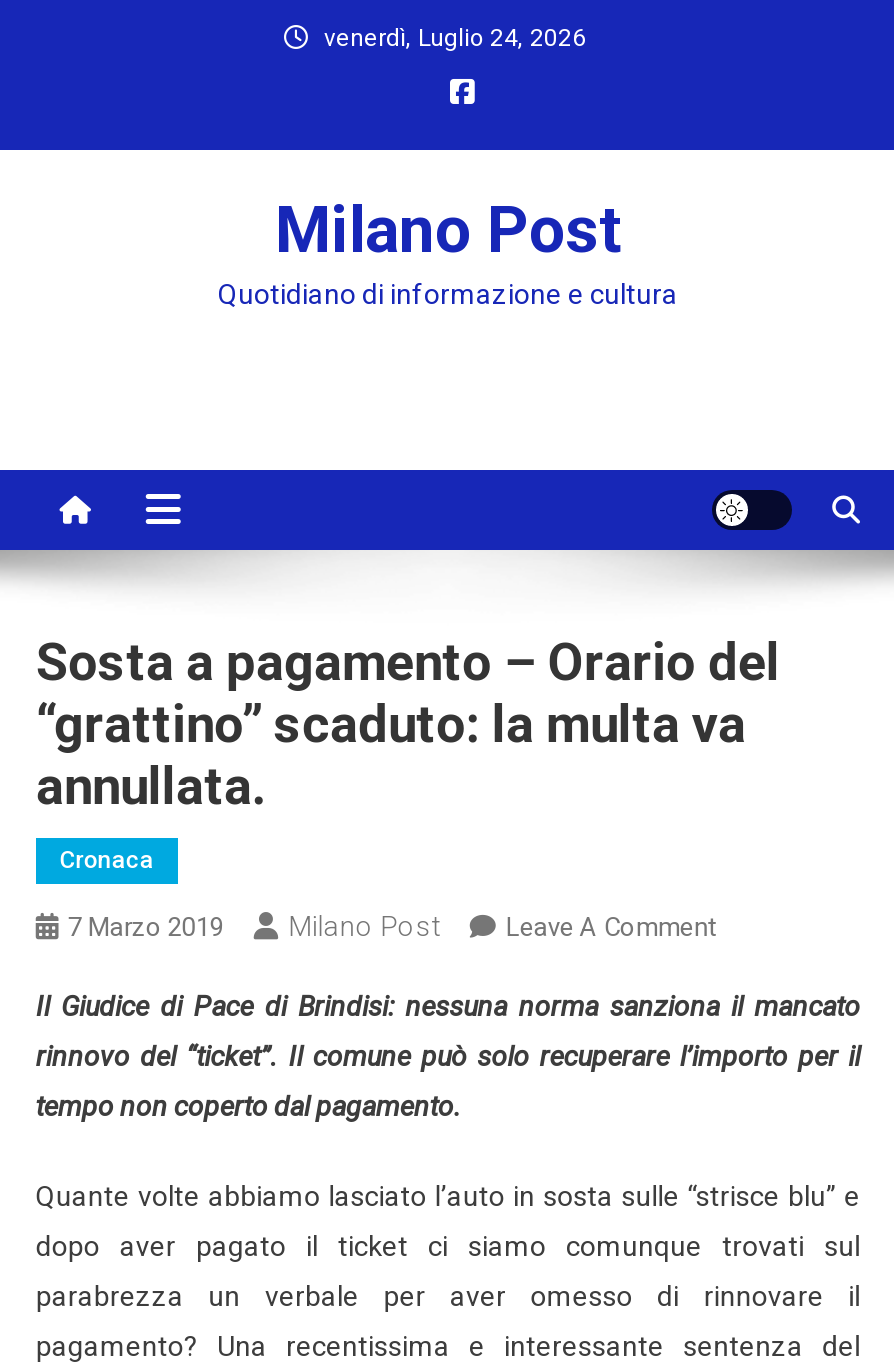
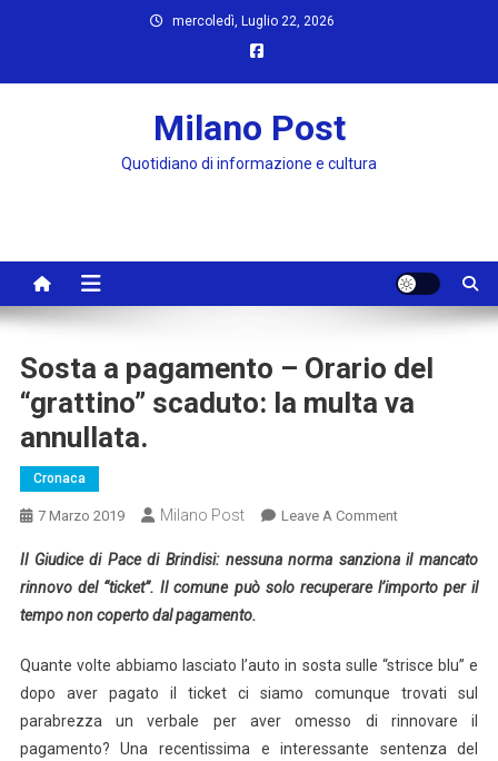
[324,24,586,52] venerdì, Luglio 24, 2026 -> [172,13,334,29] mercoledì, Luglio 22, 2026

